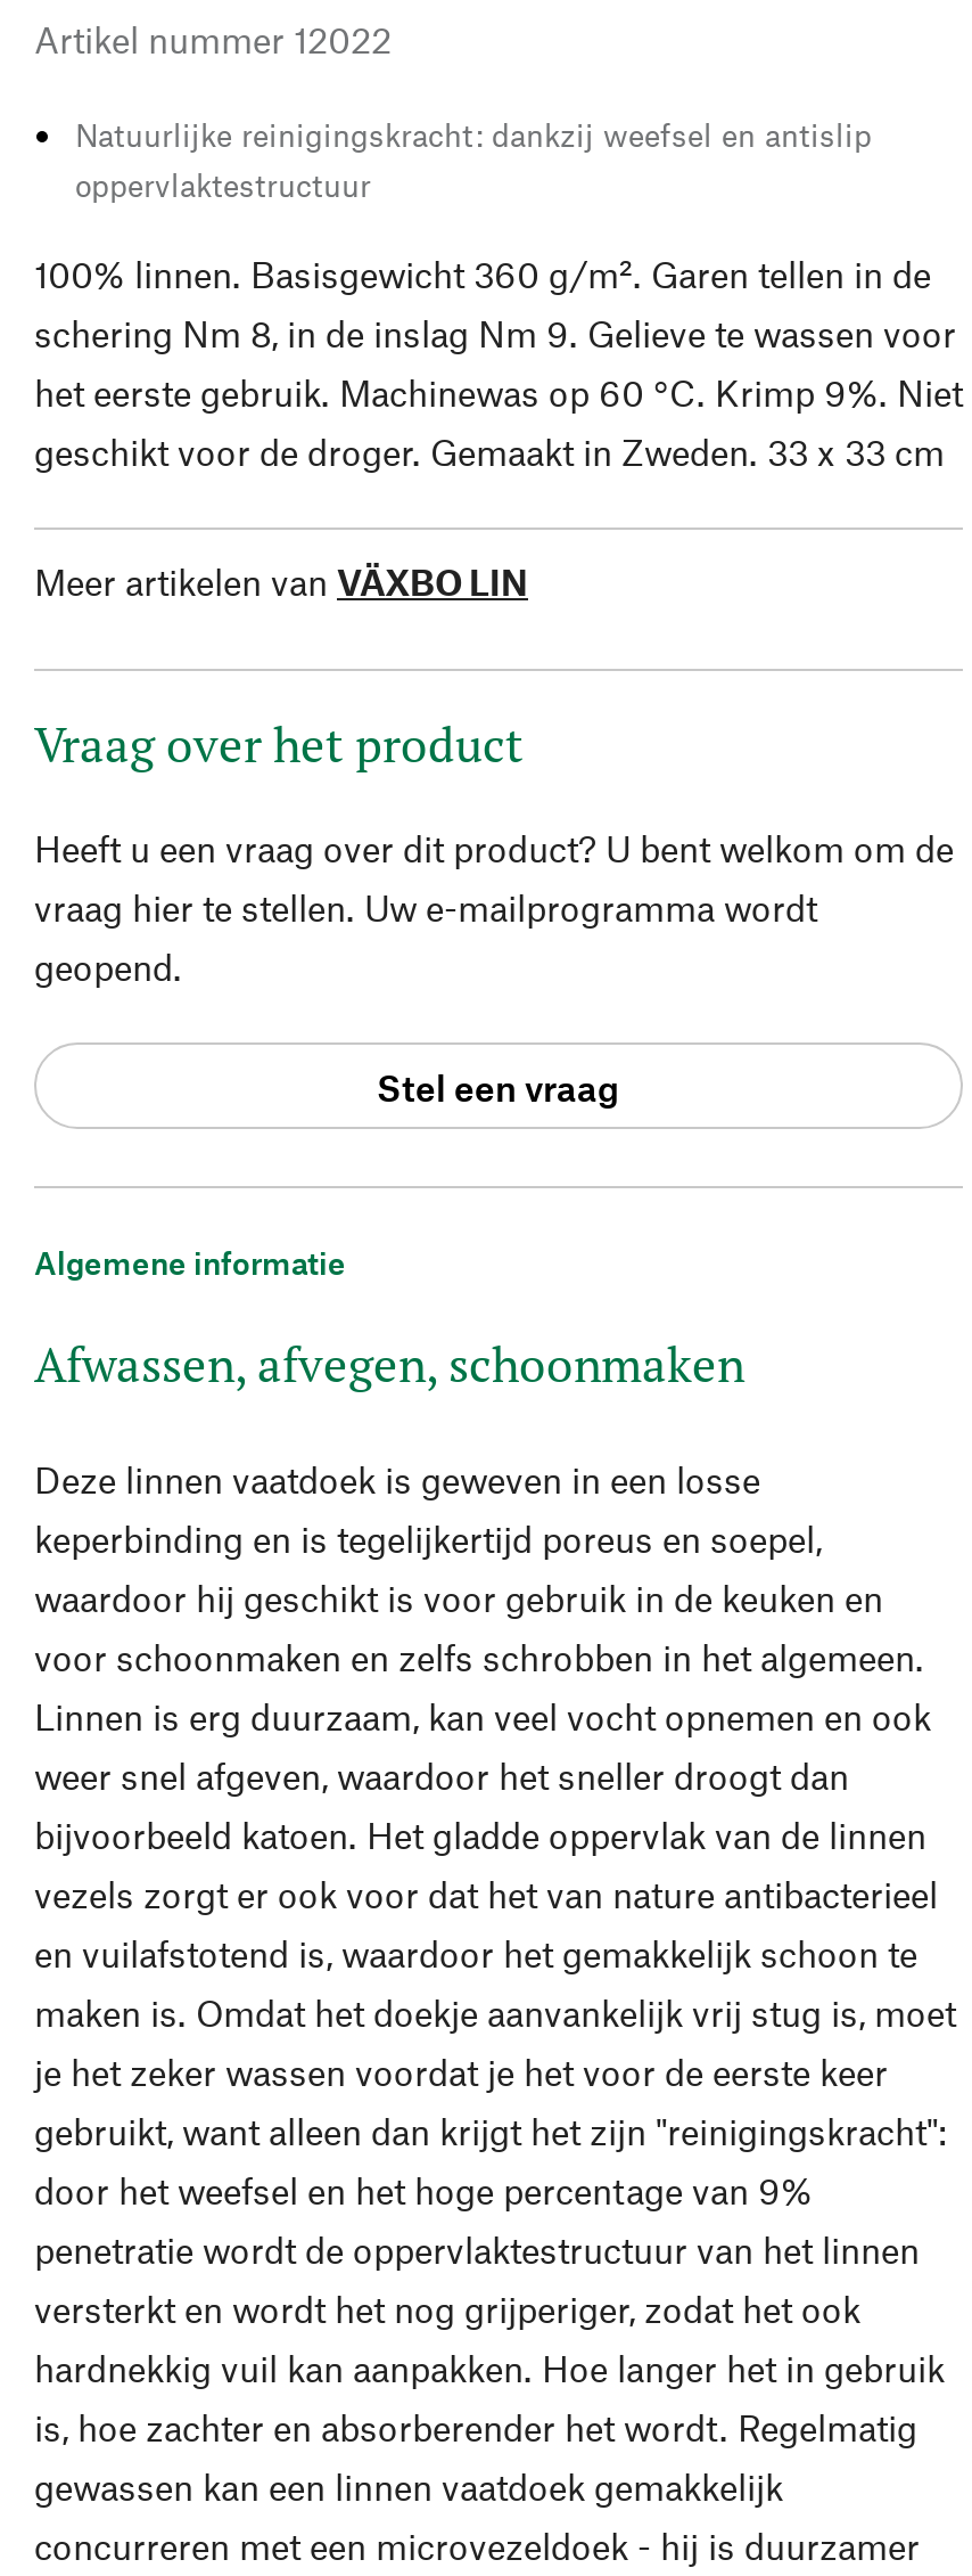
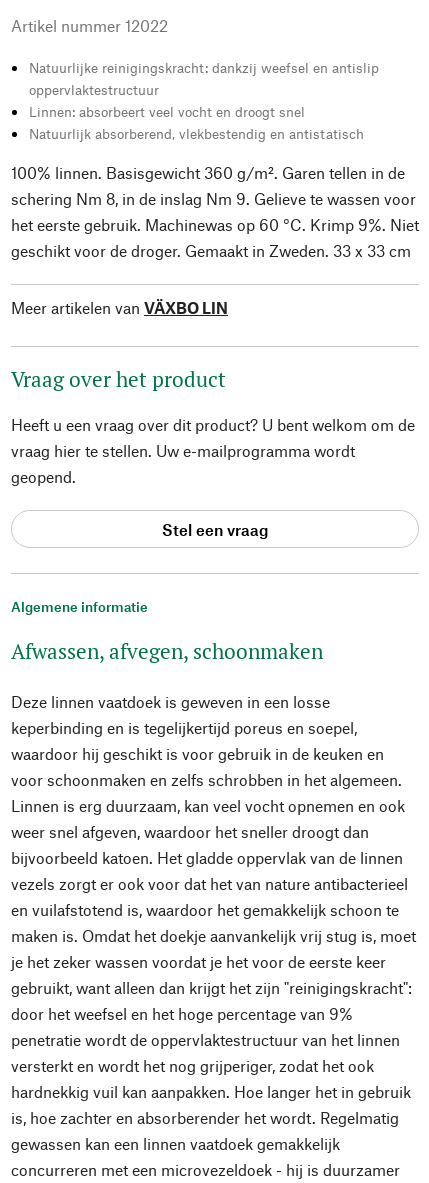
none -> [29,103,364,142] Linnen: absorbeert veel vocht en droogt snel | Natuurlijk absorberend, vlekbestendig en antistatisch

